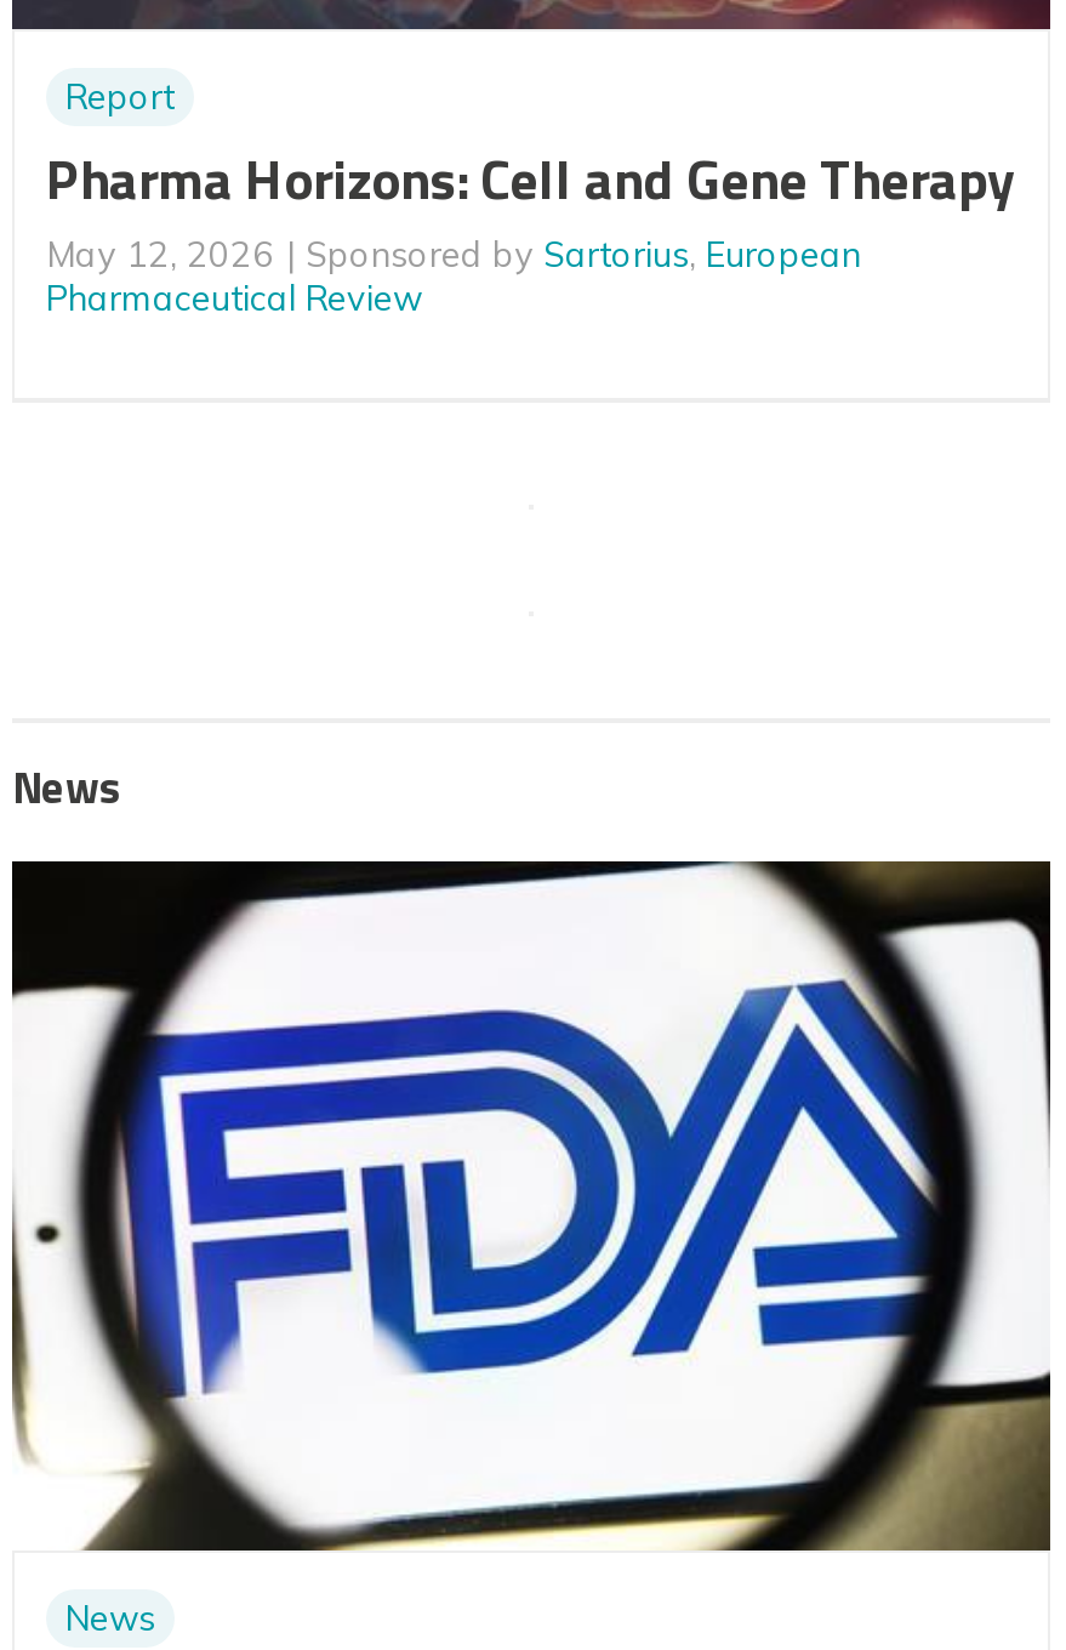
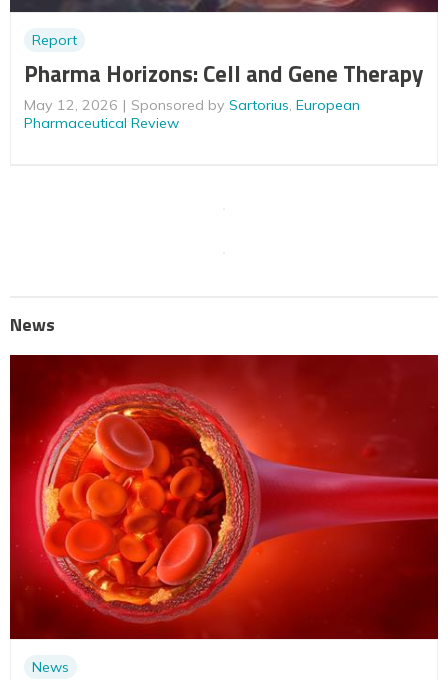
[10,859,1053,1553] [image] -> [9,354,439,640] [image]

